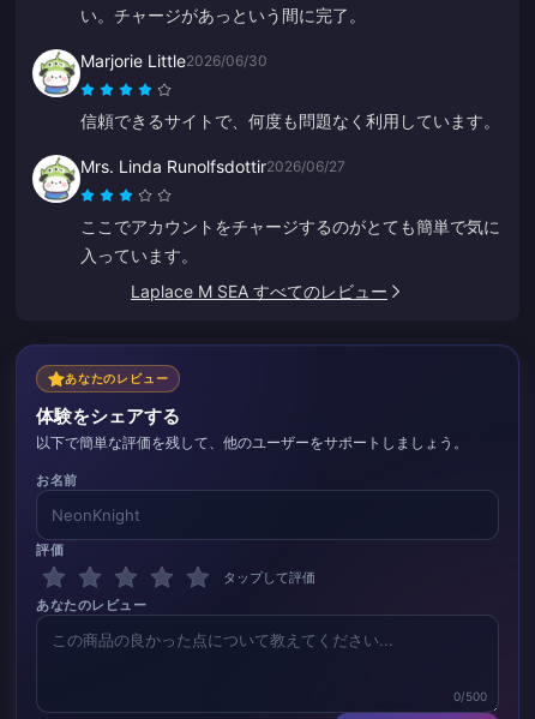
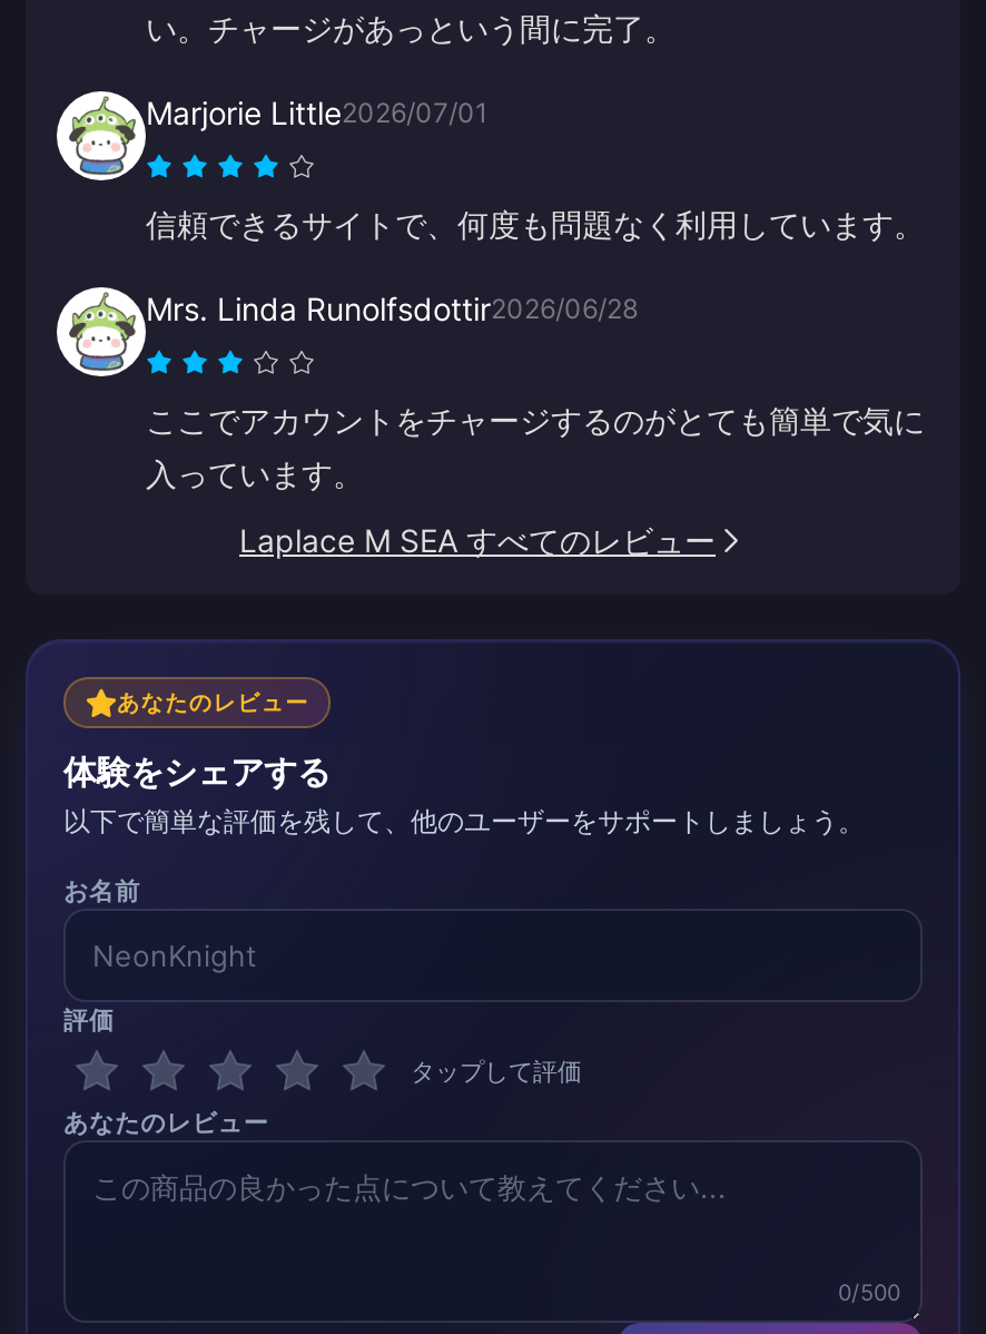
[80,51,267,71] Marjorie Little2026/06/30 -> [146,94,489,132] Marjorie Little2026/07/01
[80,156,345,177] Mrs. Linda Runolfsdottir2026/06/27 -> [146,290,638,328] Mrs. Linda Runolfsdottir2026/06/28

